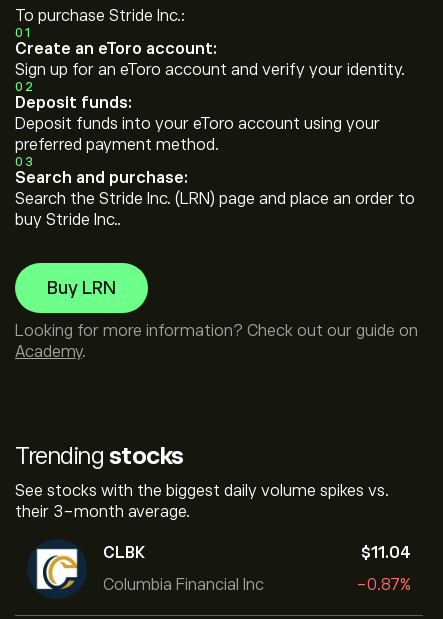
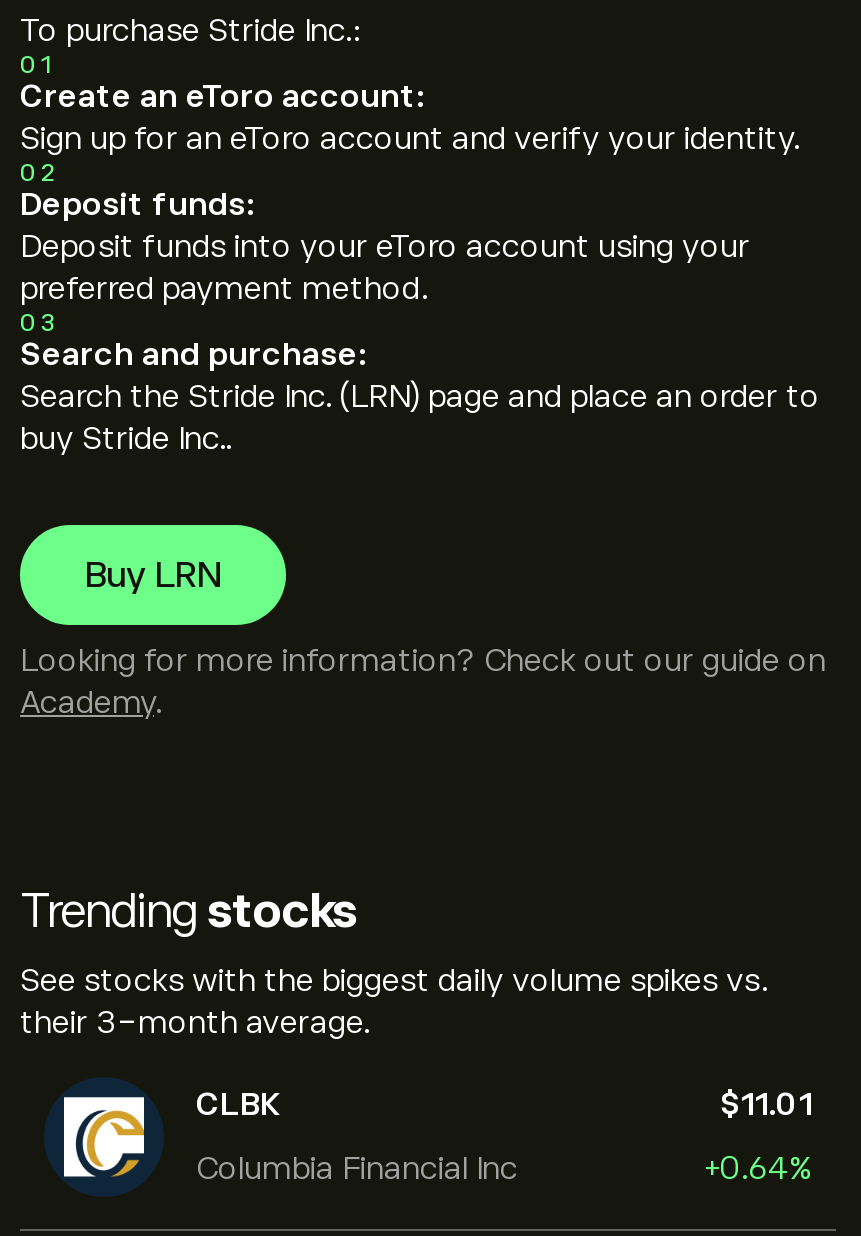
[361,543,411,561] $11.04 -> [720,1086,812,1122] $11.01
[356,575,411,593] -0.87% -> [704,1150,812,1186] +0.64%

